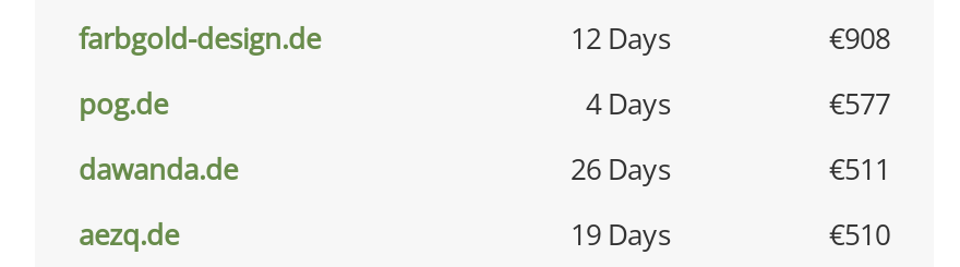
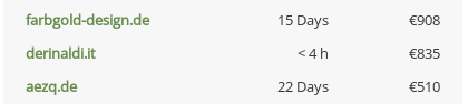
[571,19,671,58] 12 Days -> [277,10,328,30] 15 Days
[79,84,890,189] pog.de | 4 Days | €577 | dawanda.de | 26 Days | €511 -> [26,43,440,63] derinaldi.it | < 4 h | €835
[571,215,671,254] 19 Days -> [277,76,328,96] 22 Days

